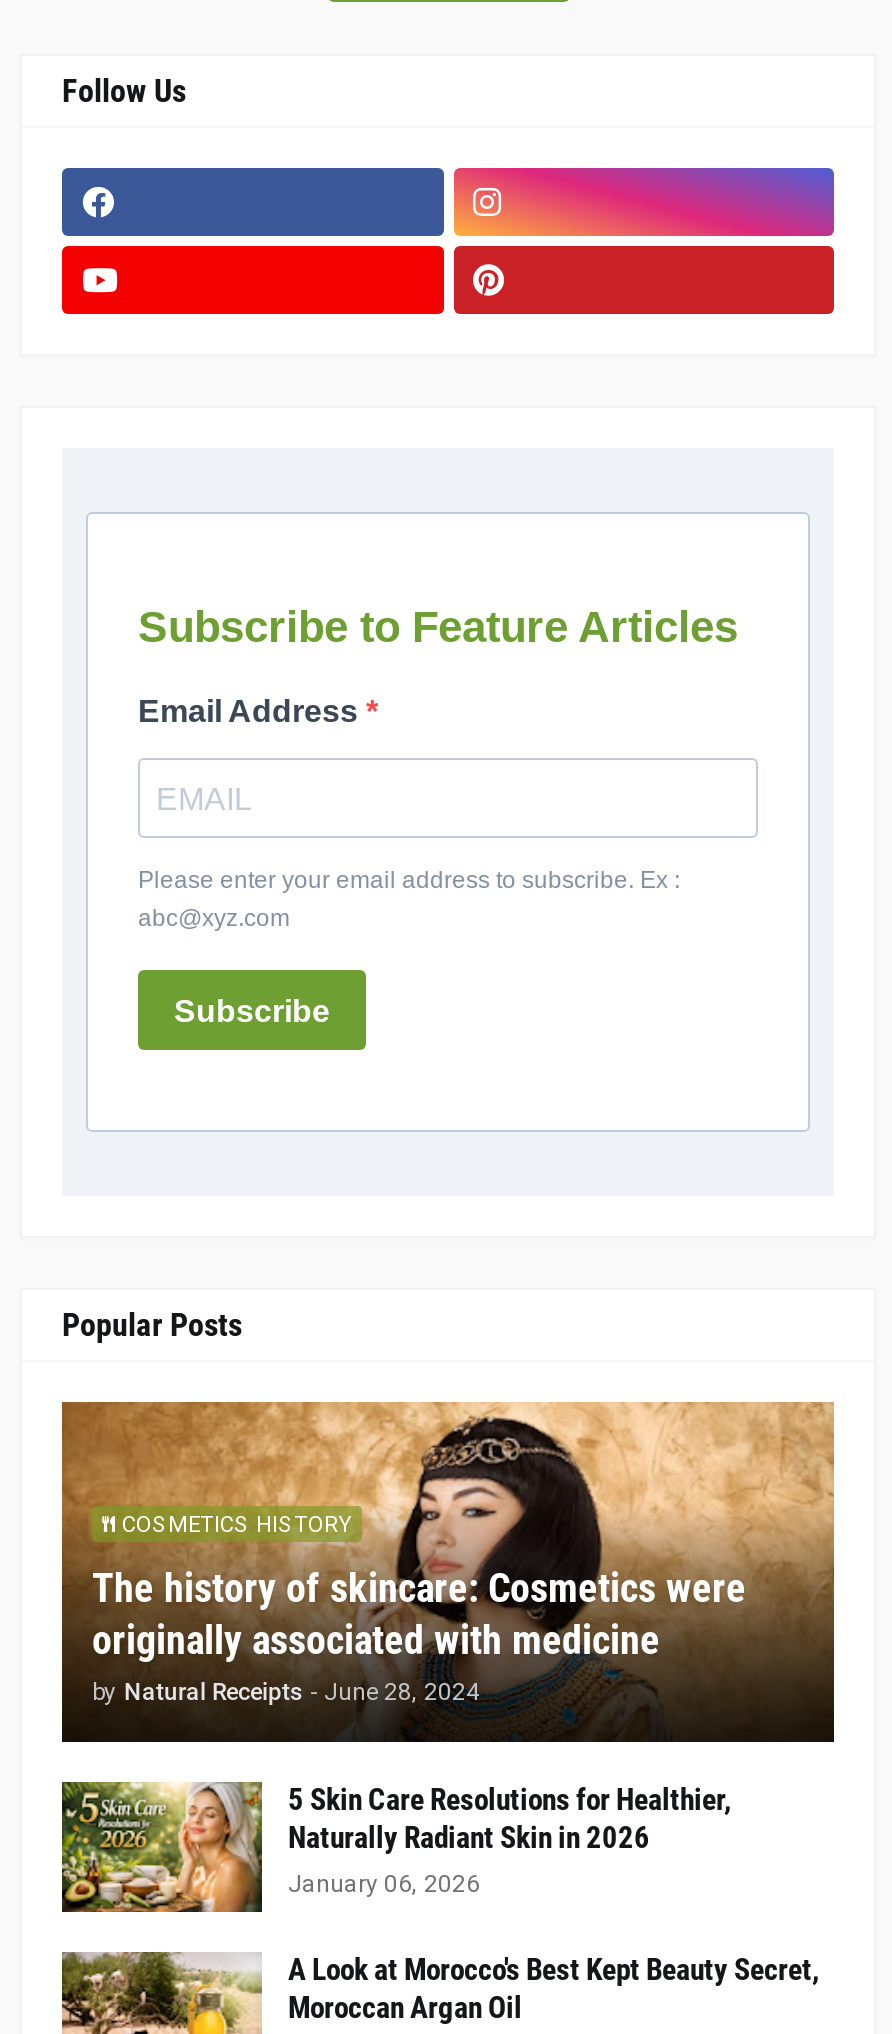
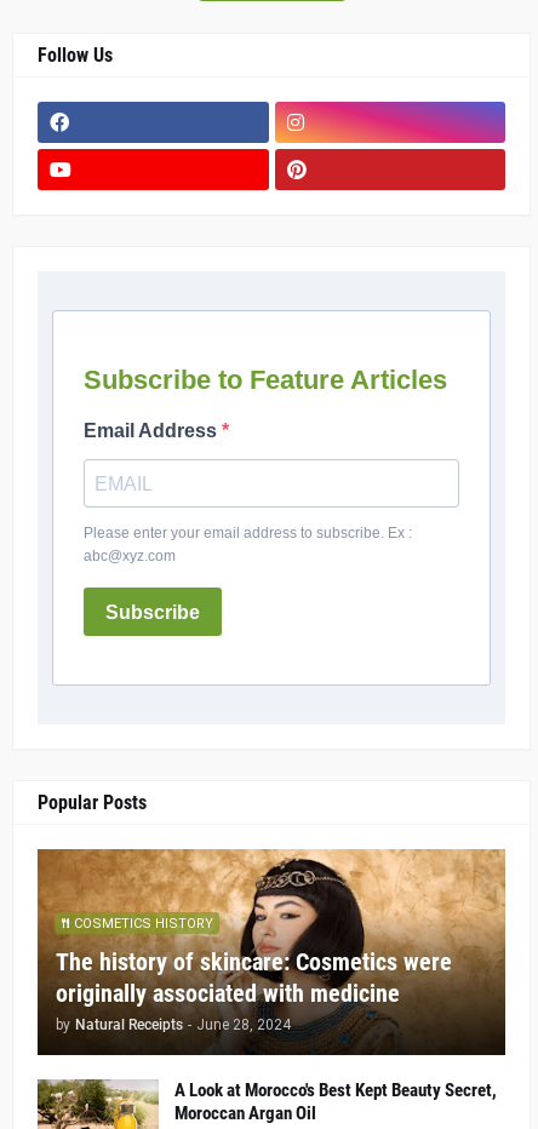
[62,1782,732,1914] [image] | 5 Skin Care Resolutions for Healthier, | Naturally Radiant Skin in 2026 | January 06, 2026 -> none

